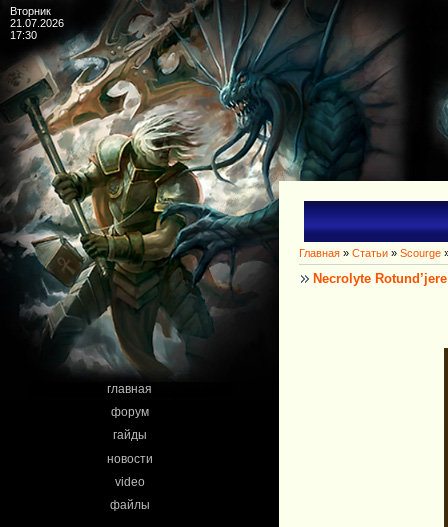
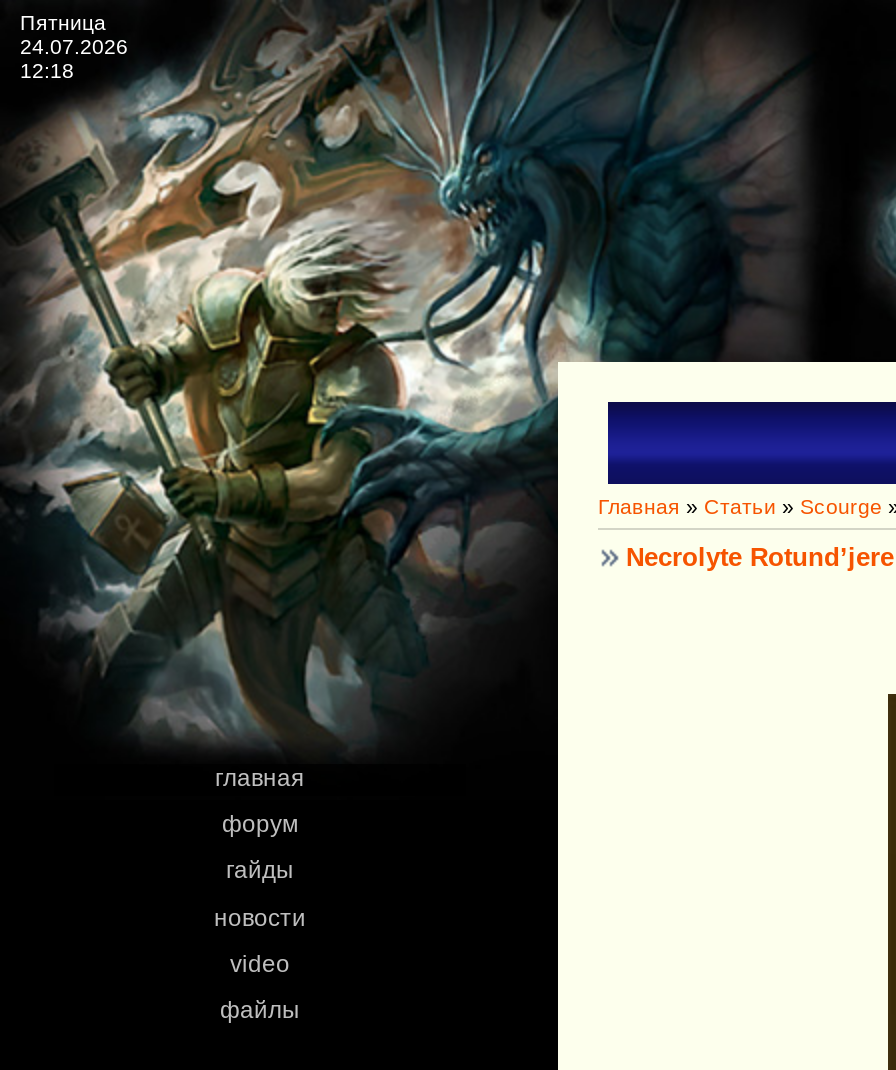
[10,5,64,41] Вторник | 21.07.2026 | 17:30 -> [20,10,128,82] Пятница | 24.07.2026 | 12:18

